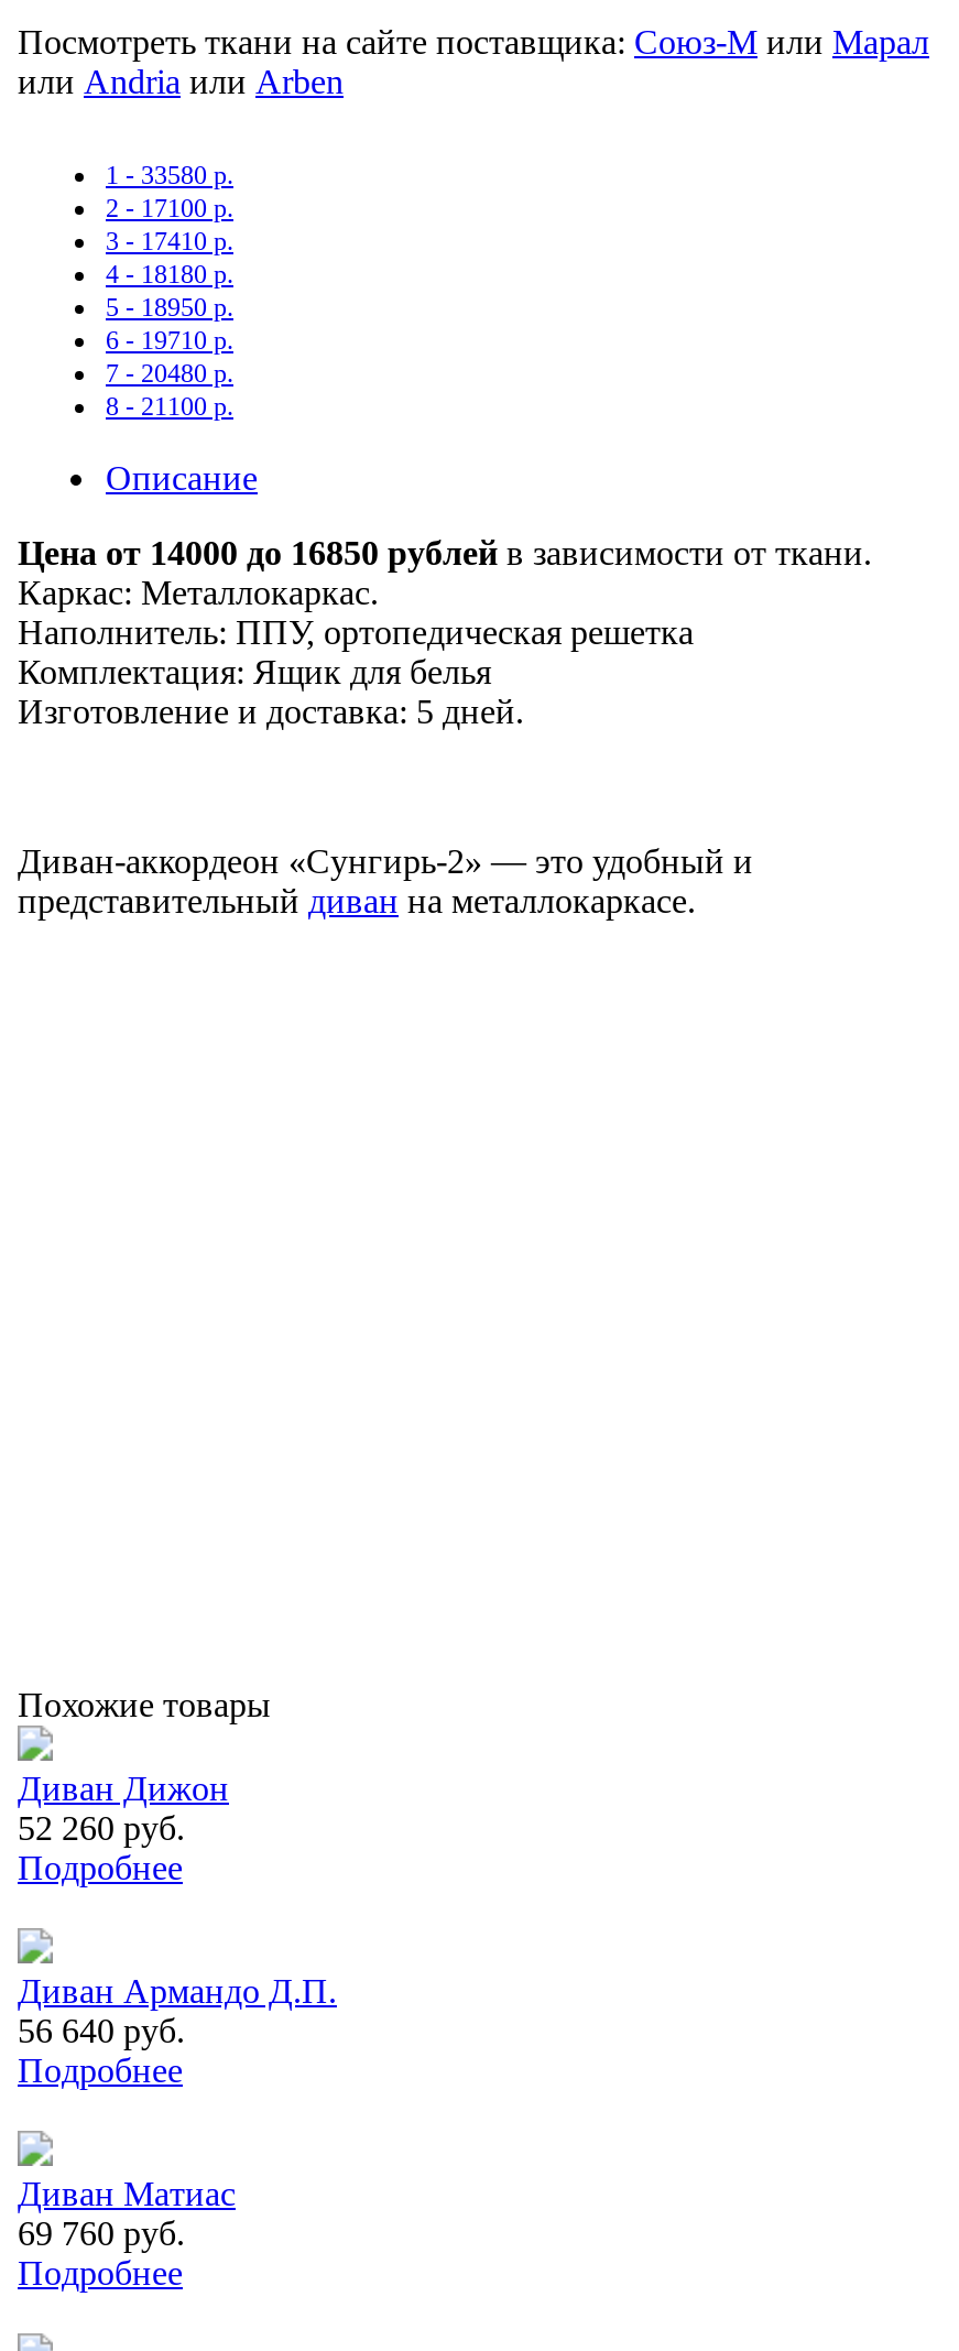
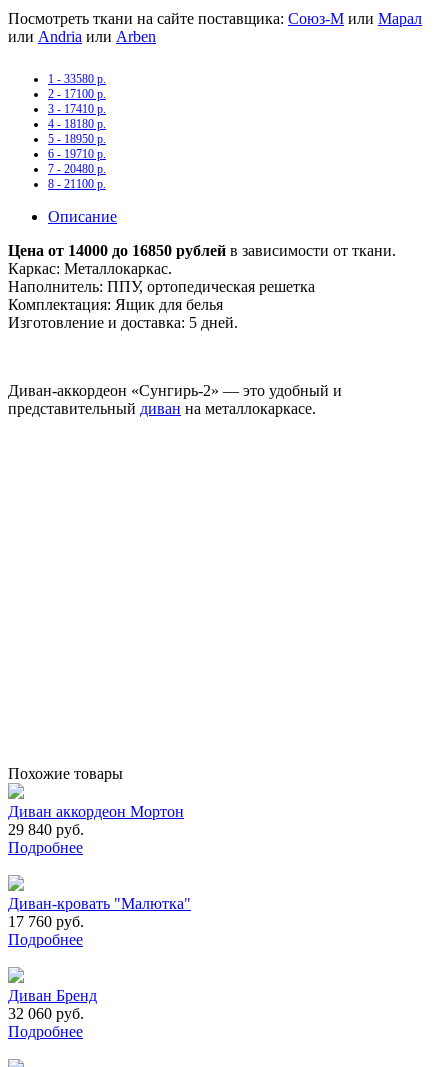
[18,1769,229,1846] Диван Дижон | 52 260 руб. -> [8,803,184,838] Диван аккордеон Мортон | 29 840 руб.
[18,1972,337,2049] Диван Армандо Д.П. | 56 640 руб. -> [8,895,191,930] Диван-кровать "Малютка" | 17 760 руб.
[18,2174,236,2212] Диван Матиас -> [8,987,97,1004] Диван Бренд
[18,2214,185,2251] 69 760 руб. -> [8,1005,84,1022] 32 060 руб.

